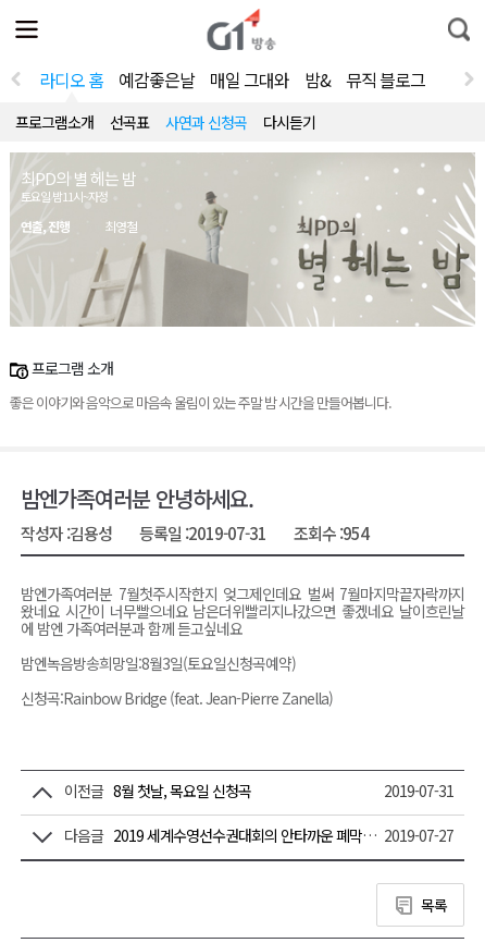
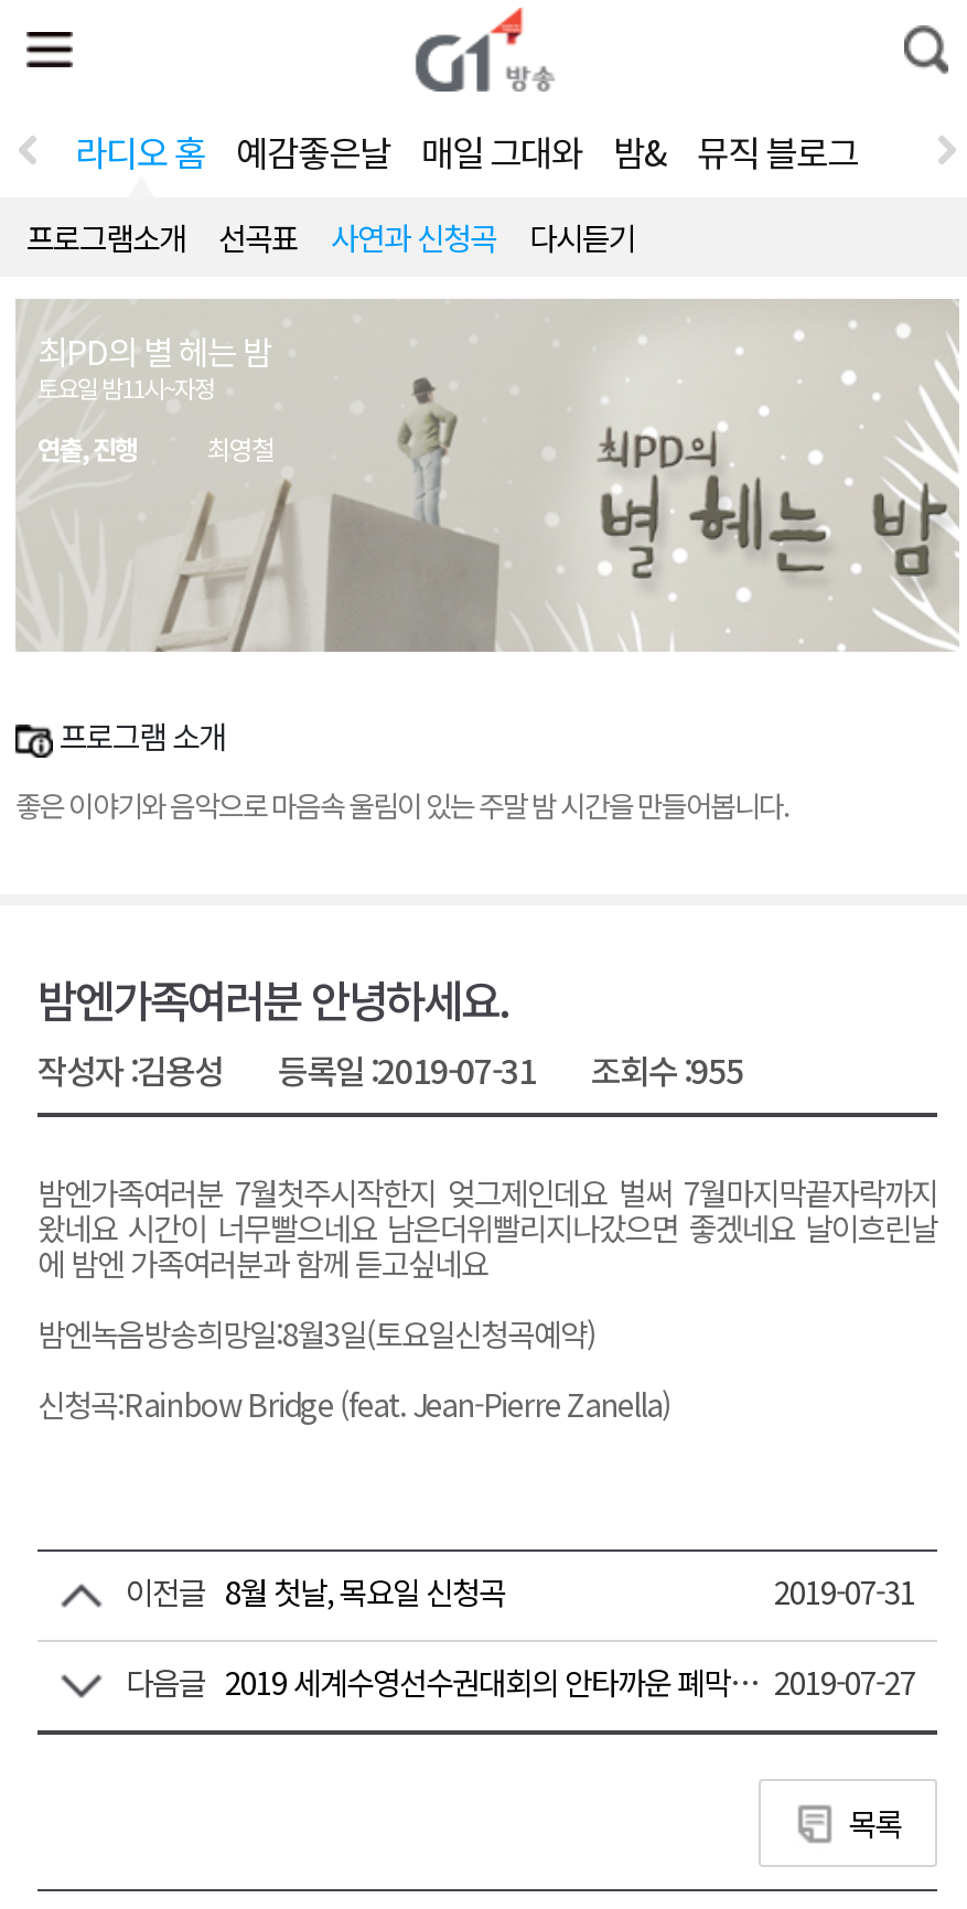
[21,521,369,544] 작성자 : 김용성 등록일 : 2019-07-31 조회수 : 954 -> [37,1046,743,1092] 작성자 : 김용성 등록일 : 2019-07-31 조회수 : 955

